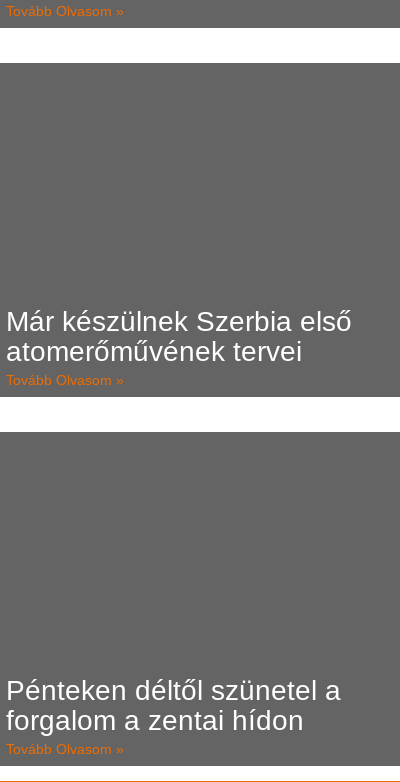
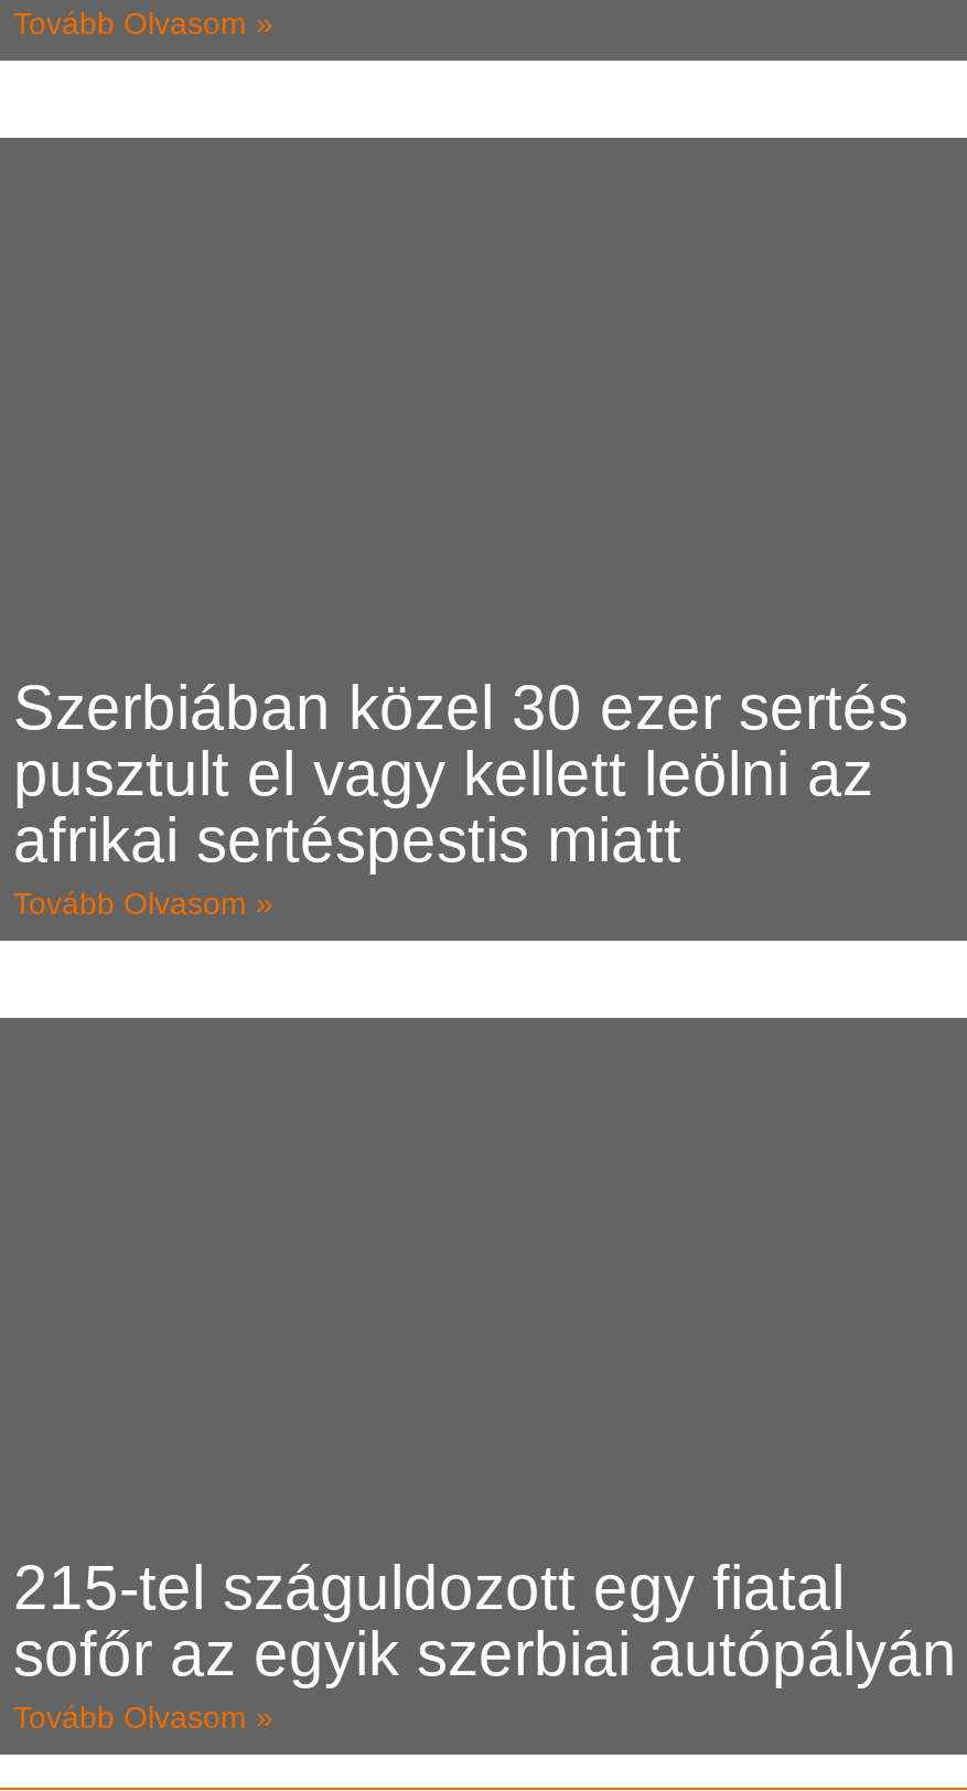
[6,306,352,367] Már készülnek Szerbia első | atomerőművének tervei -> [13,674,909,875] Szerbiában közel 30 ezer sertés | pusztult el vagy kellett leölni az | afrikai sertéspestis miatt
[6,675,341,736] Pénteken déltől szünetel a | forgalom a zentai hídon -> [13,1555,957,1689] 215-tel száguldozott egy fiatal | sofőr az egyik szerbiai autópályán

